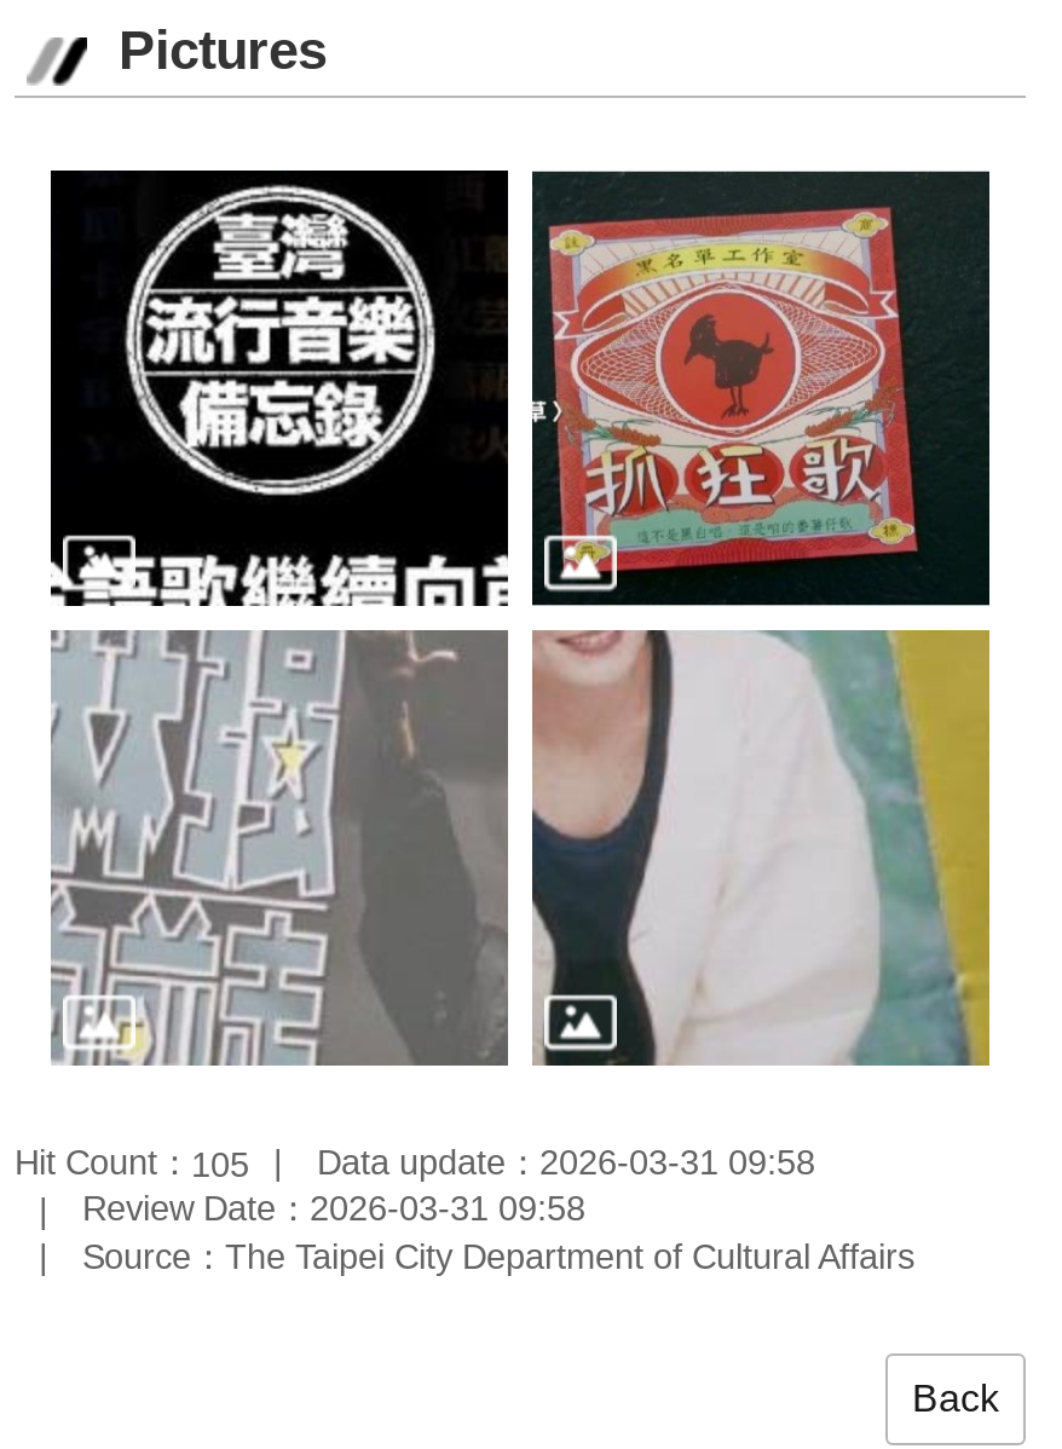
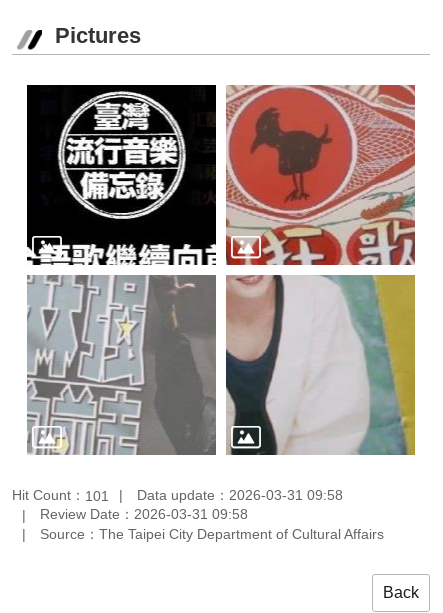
[530,168,992,608] [image] -> [225,84,416,266] [image]
[15,1142,815,1183] Hit Count：105 Data update：2026-03-31 09:58 -> [12,486,343,504] Hit Count：101 Data update：2026-03-31 09:58

